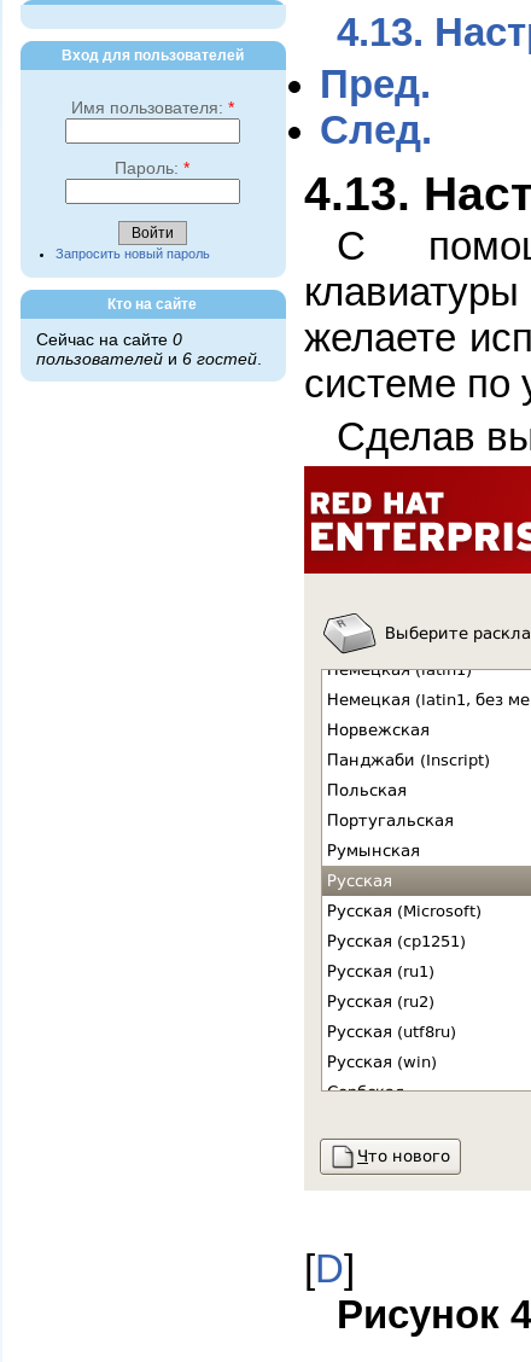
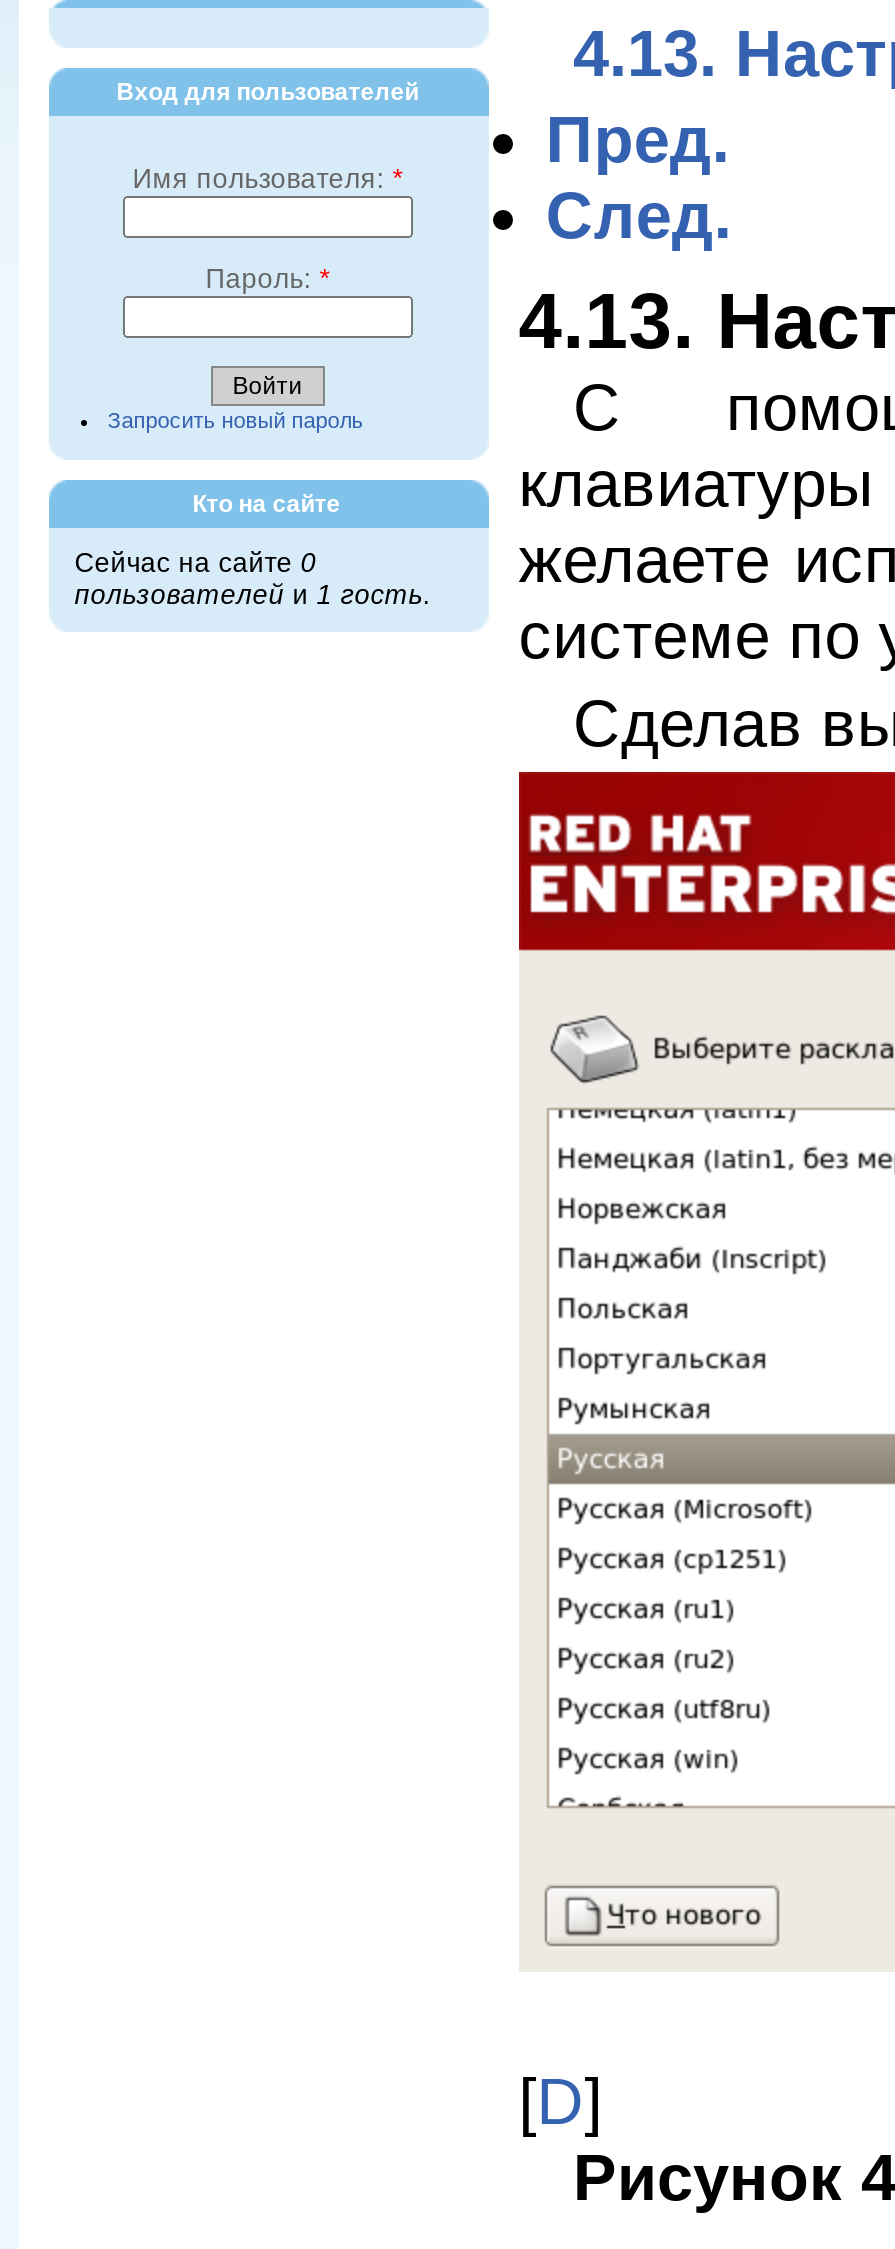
[36,350,262,368] пользователей и 6 гостей. -> [75,580,431,610] пользователей и 1 гость.

